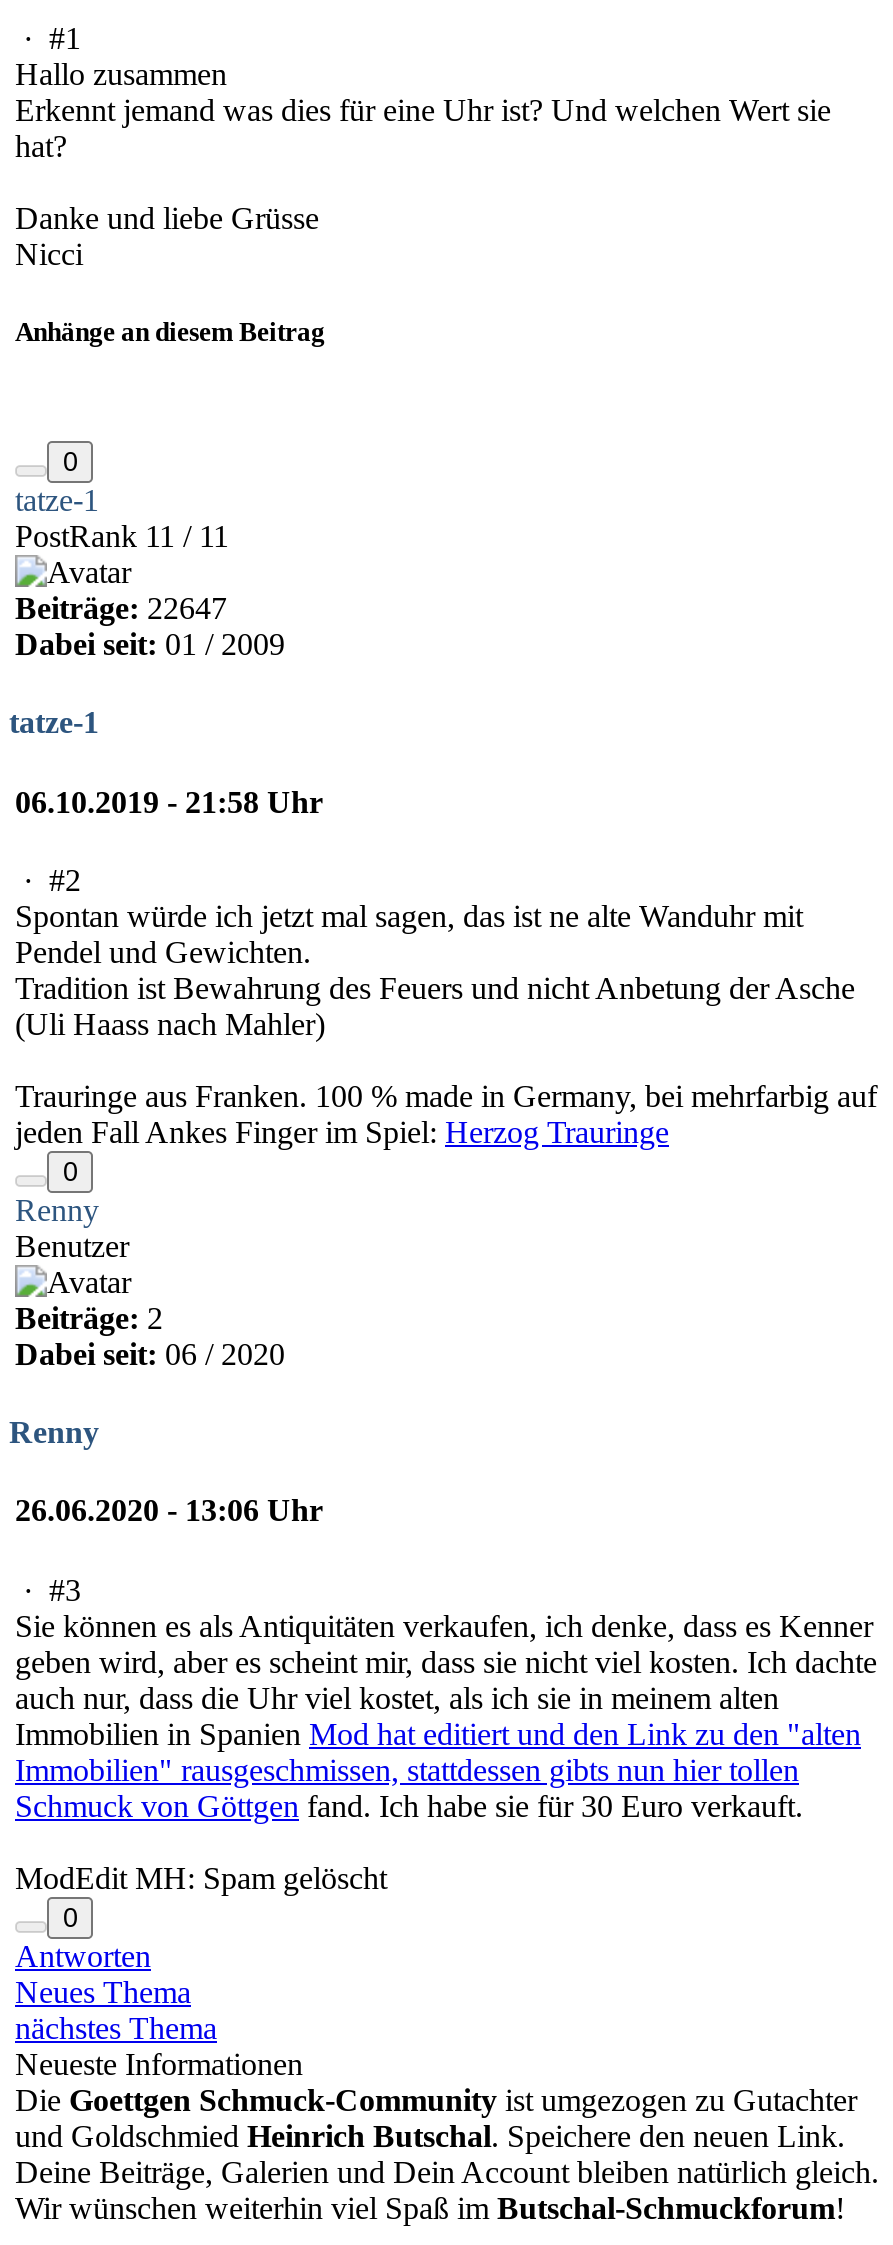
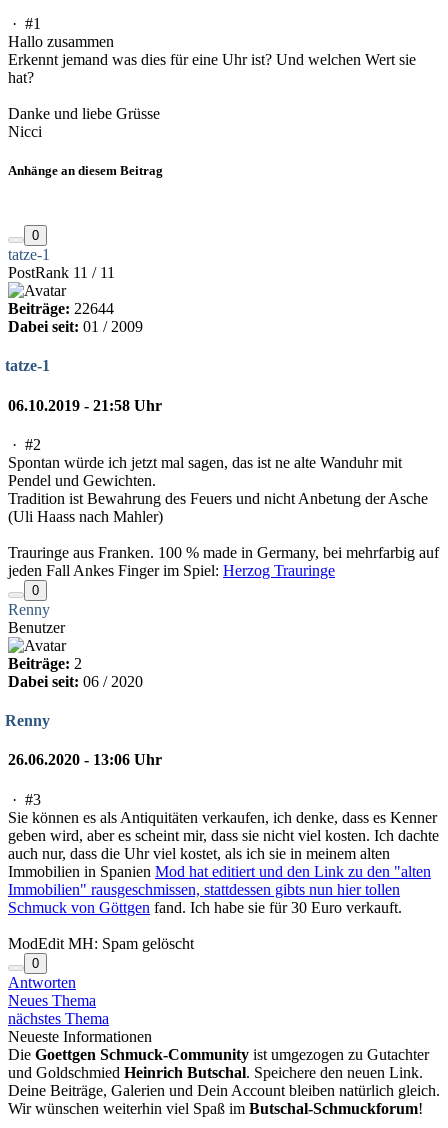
[15,591,227,625] Beiträge: 22647 -> [8,300,114,317] Beiträge: 22644

